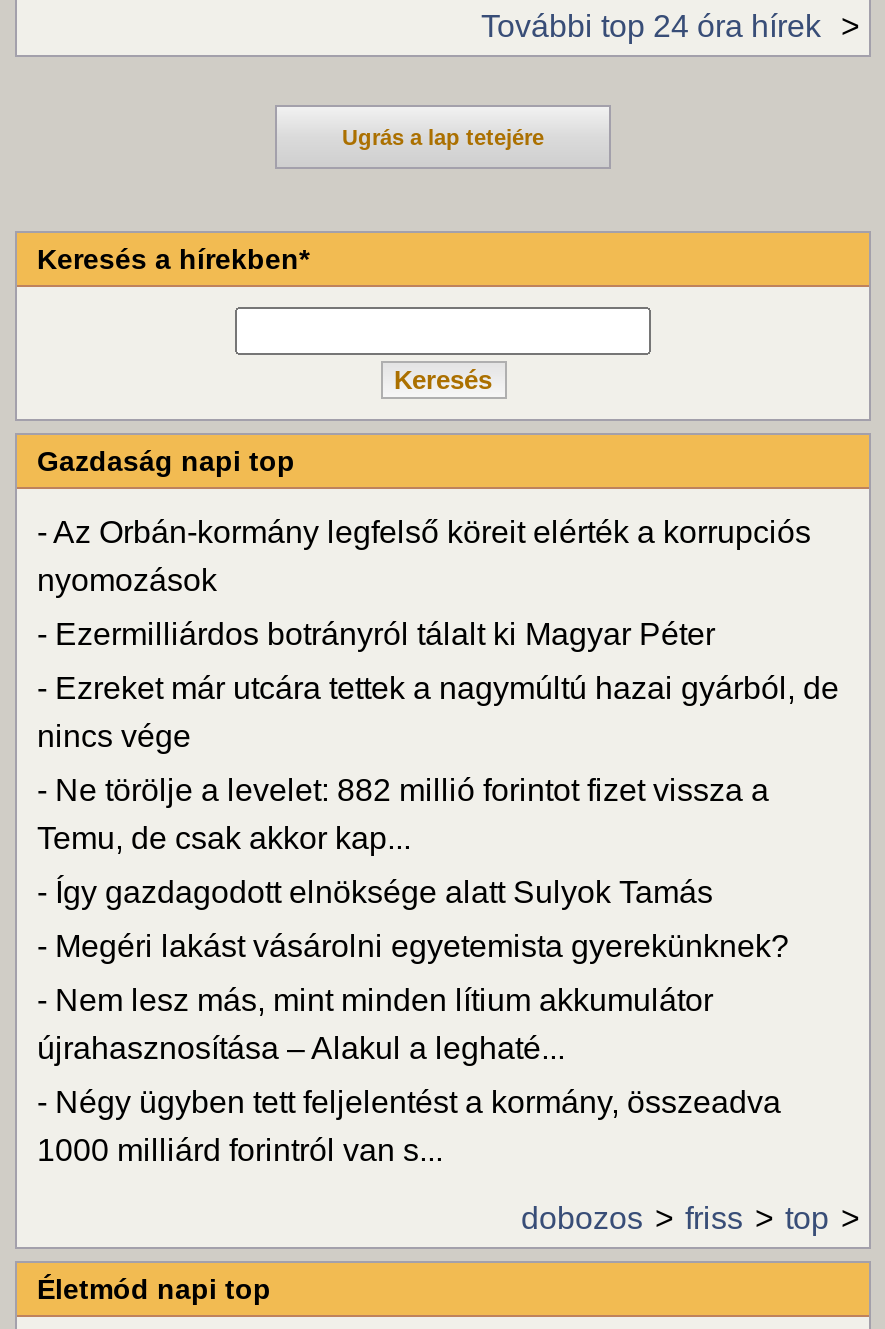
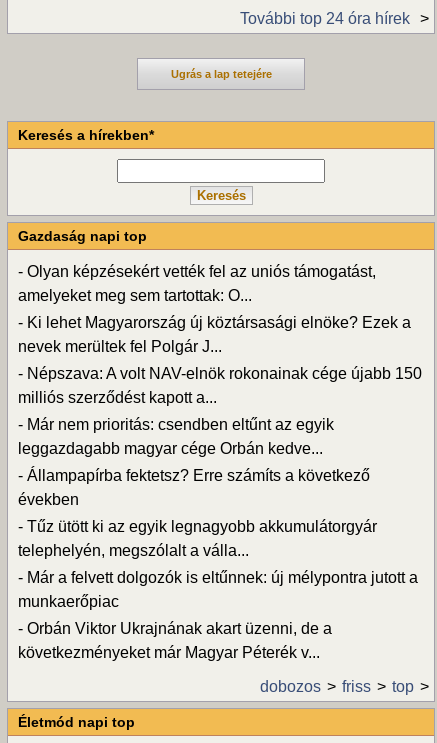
[37,515,811,597] - Az Orbán-kormány legfelső köreit elérték a korrupciós | nyomozások -> [18,263,376,304] - Olyan képzésekért vették fel az uniós támogatást, | amelyeket meg sem tartottak: O...
[37,617,715,651] - Ezermilliárdos botrányról tálalt ki Magyar Péter -> [18,314,411,355] - Ki lehet Magyarország új köztársasági elnöke? Ezek a | nevek merültek fel Polgár J...
[37,671,839,753] - Ezreket már utcára tettek a nagymúltú hazai gyárból, de | nincs vége -> [18,365,422,406] - Népszava: A volt NAV-elnök rokonainak cége újabb 150 | milliós szerződést kapott a...
[37,773,769,855] - Ne törölje a levelet: 882 millió forintot fizet vissza a | Temu, de csak akkor kap... -> [18,416,334,457] - Már nem prioritás: csendben eltűnt az egyik | leggazdagabb magyar cége Orbán kedve...
[37,875,713,909] - Így gazdagodott elnöksége alatt Sulyok Tamás -> [18,467,370,508] - Állampapírba fektetsz? Erre számíts a következő | években
[37,929,789,963] - Megéri lakást vásárolni egyetemista gyerekünknek? -> [18,518,377,559] - Tűz ütött ki az egyik legnagyobb akkumulátorgyár | telephelyén, megszólalt a válla...
[37,983,713,1065] - Nem lesz más, mint minden lítium akkumulátor | újrahasznosítása – Alakul a leghaté... -> [18,569,418,610] - Már a felvett dolgozók is eltűnnek: új mélypontra jutott a | munkaerőpiac
[37,1085,781,1167] - Négy ügyben tett feljelentést a kormány, összeadva | 1000 milliárd forintról van s... -> [18,620,332,661] - Orbán Viktor Ukrajnának akart üzenni, de a | következményeket már Magyar Péterék v...

